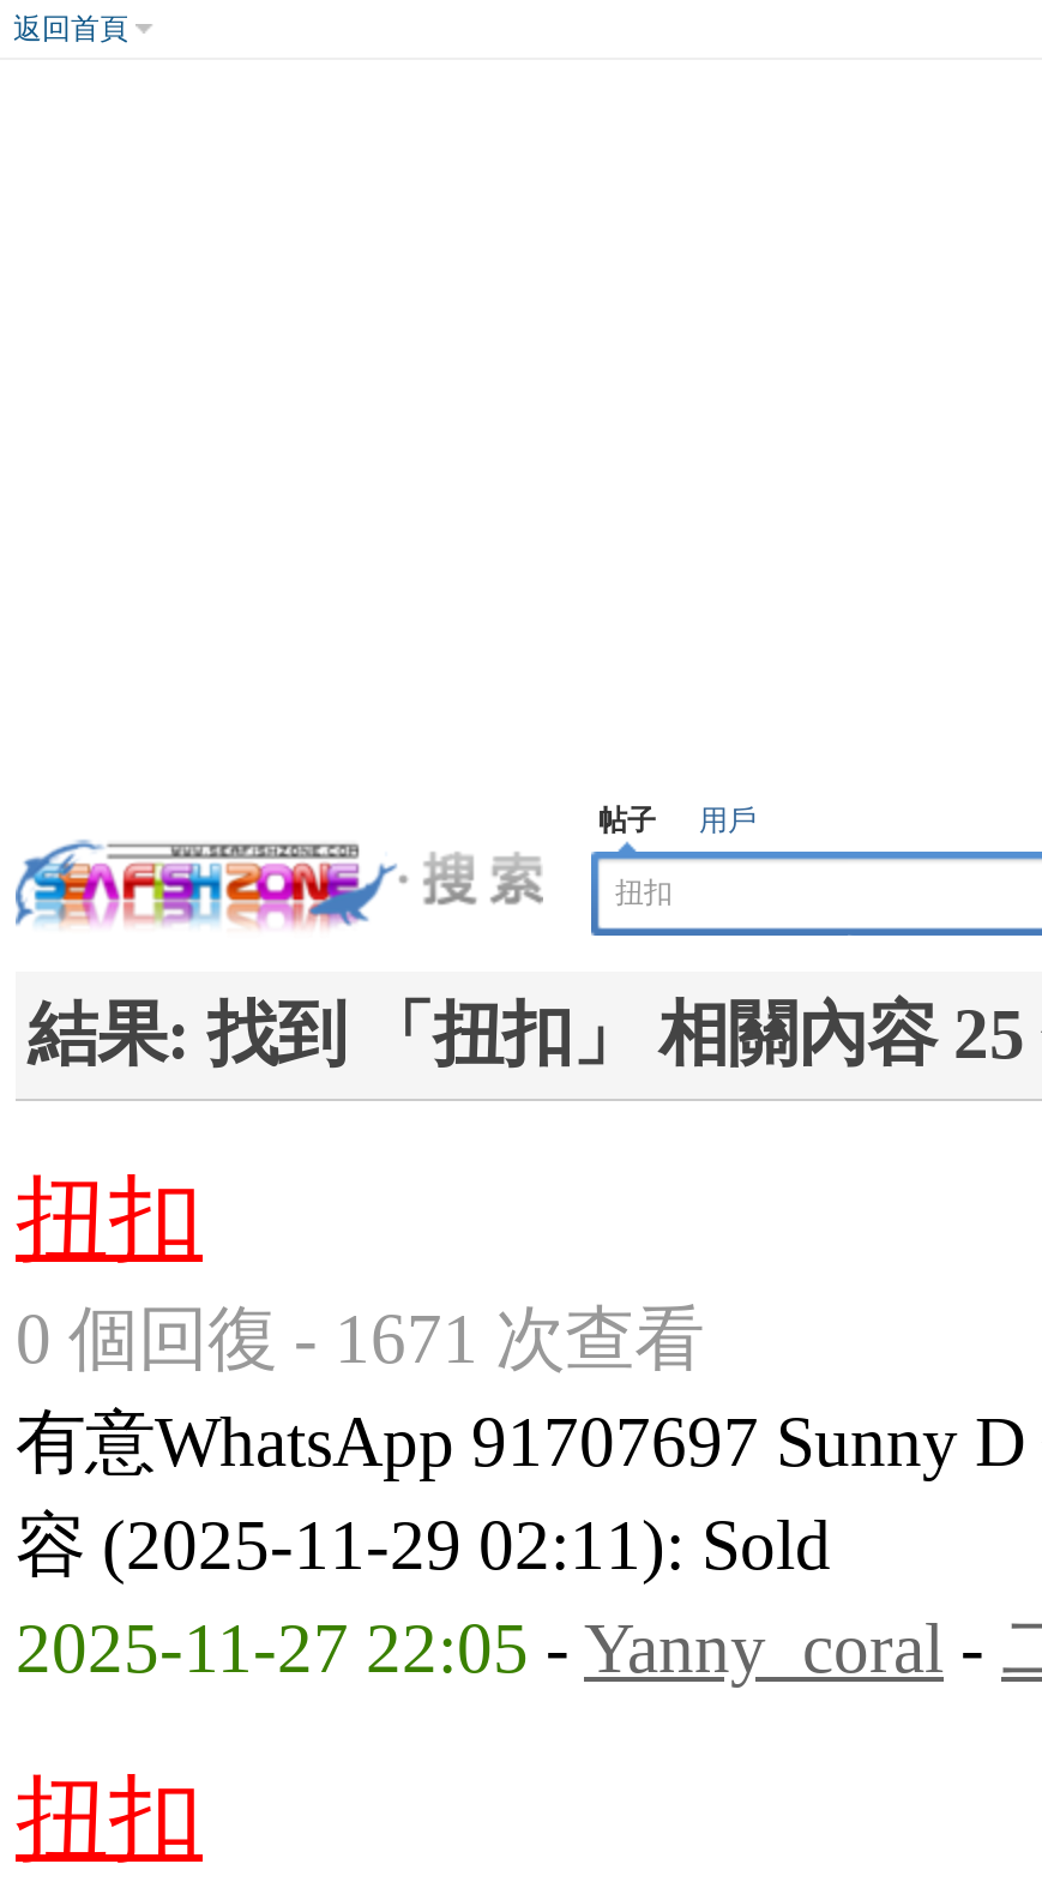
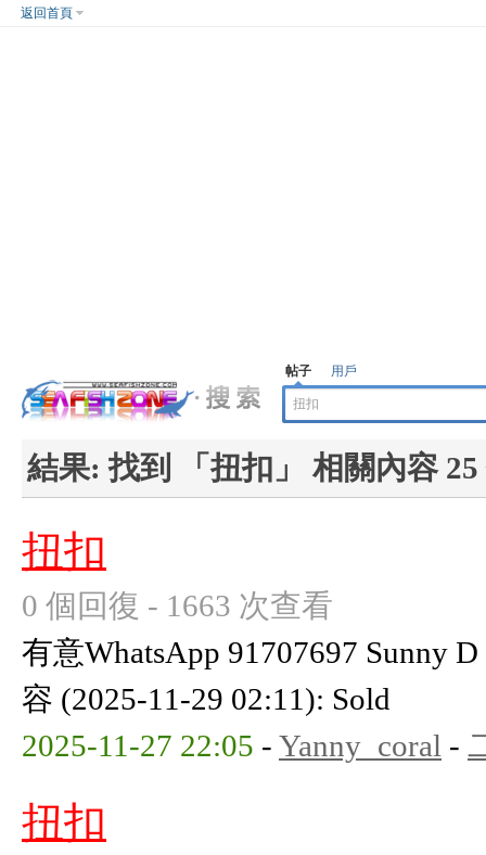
[16,1300,704,1377] 0 個回復 - 1671 次查看 -> [22,588,333,623] 0 個回復 - 1663 次查看

